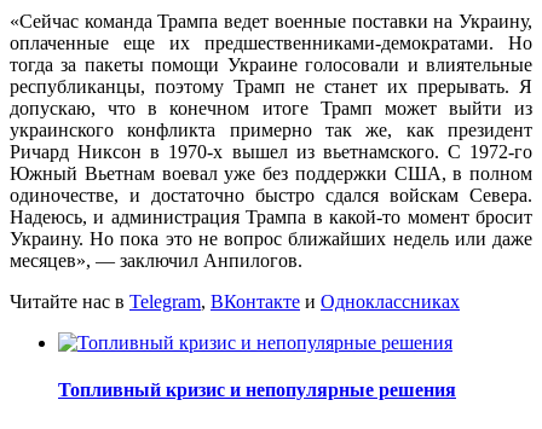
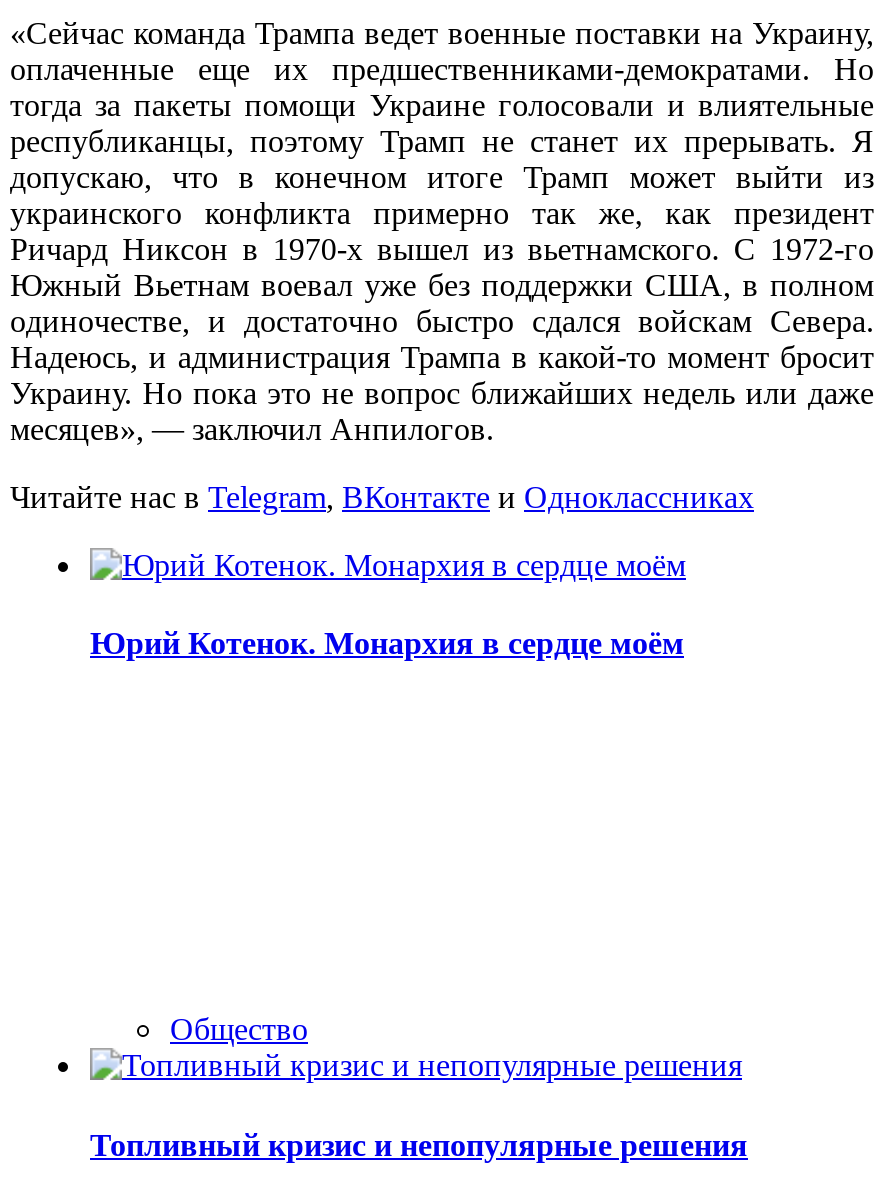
none -> [90,626,684,660] Юрий Котенок. Монархия в сердце моём
none -> [170,1013,308,1047] Общество

